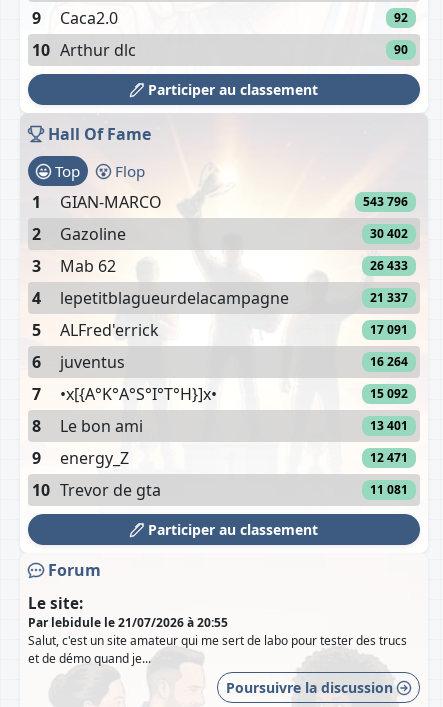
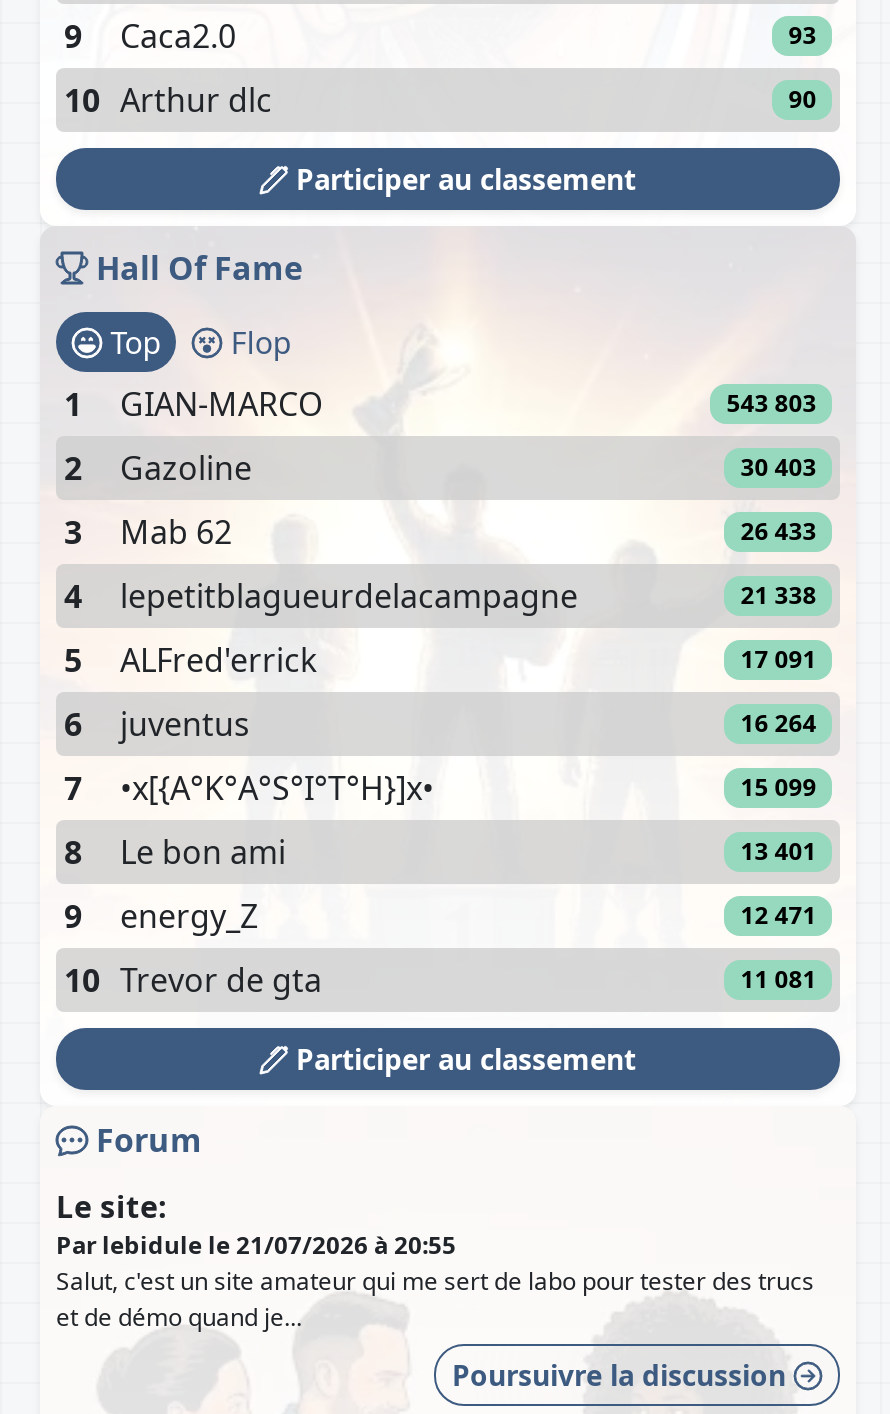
[394,9,408,26] 92 -> [788,18,816,52] 93
[363,193,408,210] 543 796 -> [726,386,816,420] 543 803
[370,225,408,242] 30 402 -> [740,450,816,484] 30 403
[370,289,408,306] 21 337 -> [740,578,816,612] 21 338
[370,385,408,402] 15 092 -> [740,770,816,804] 15 099

